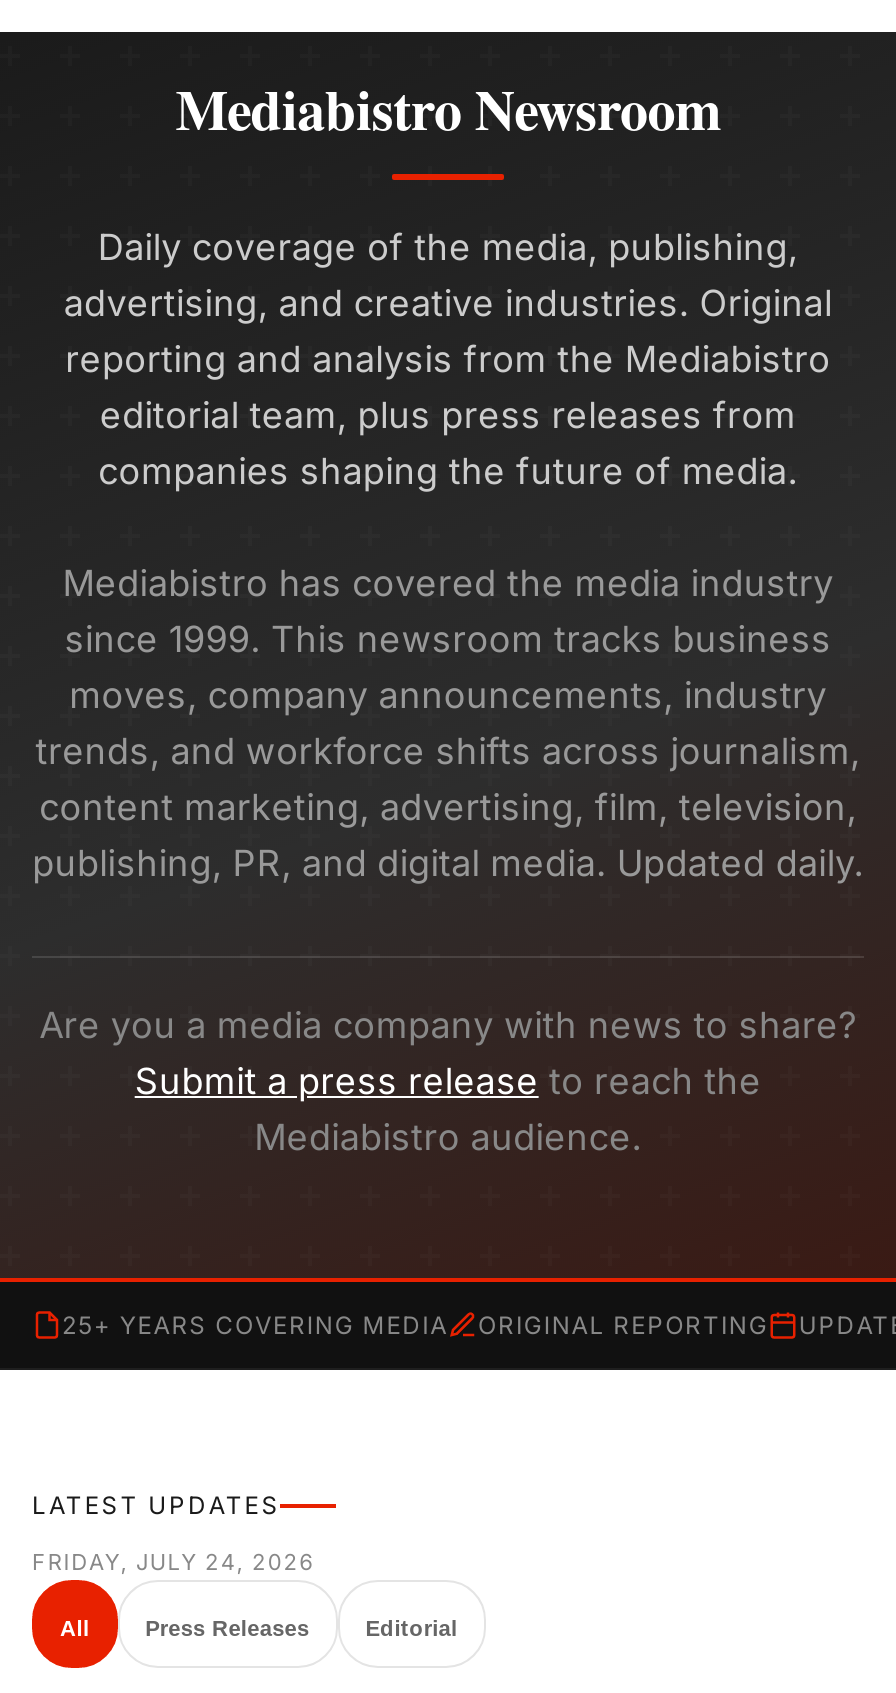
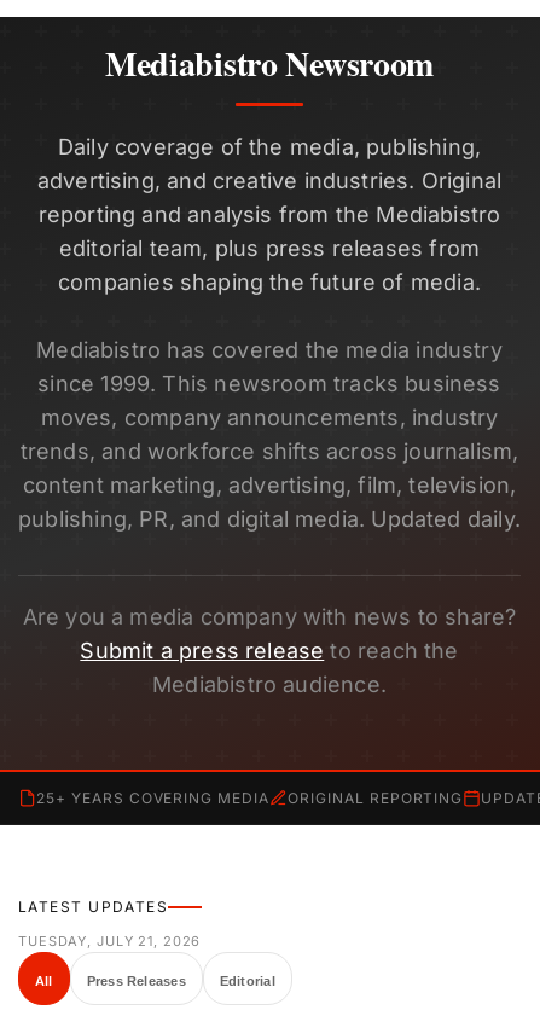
[32,1548,315,1576] FRIDAY, JULY 24, 2026 -> [18,933,201,950] TUESDAY, JULY 21, 2026

